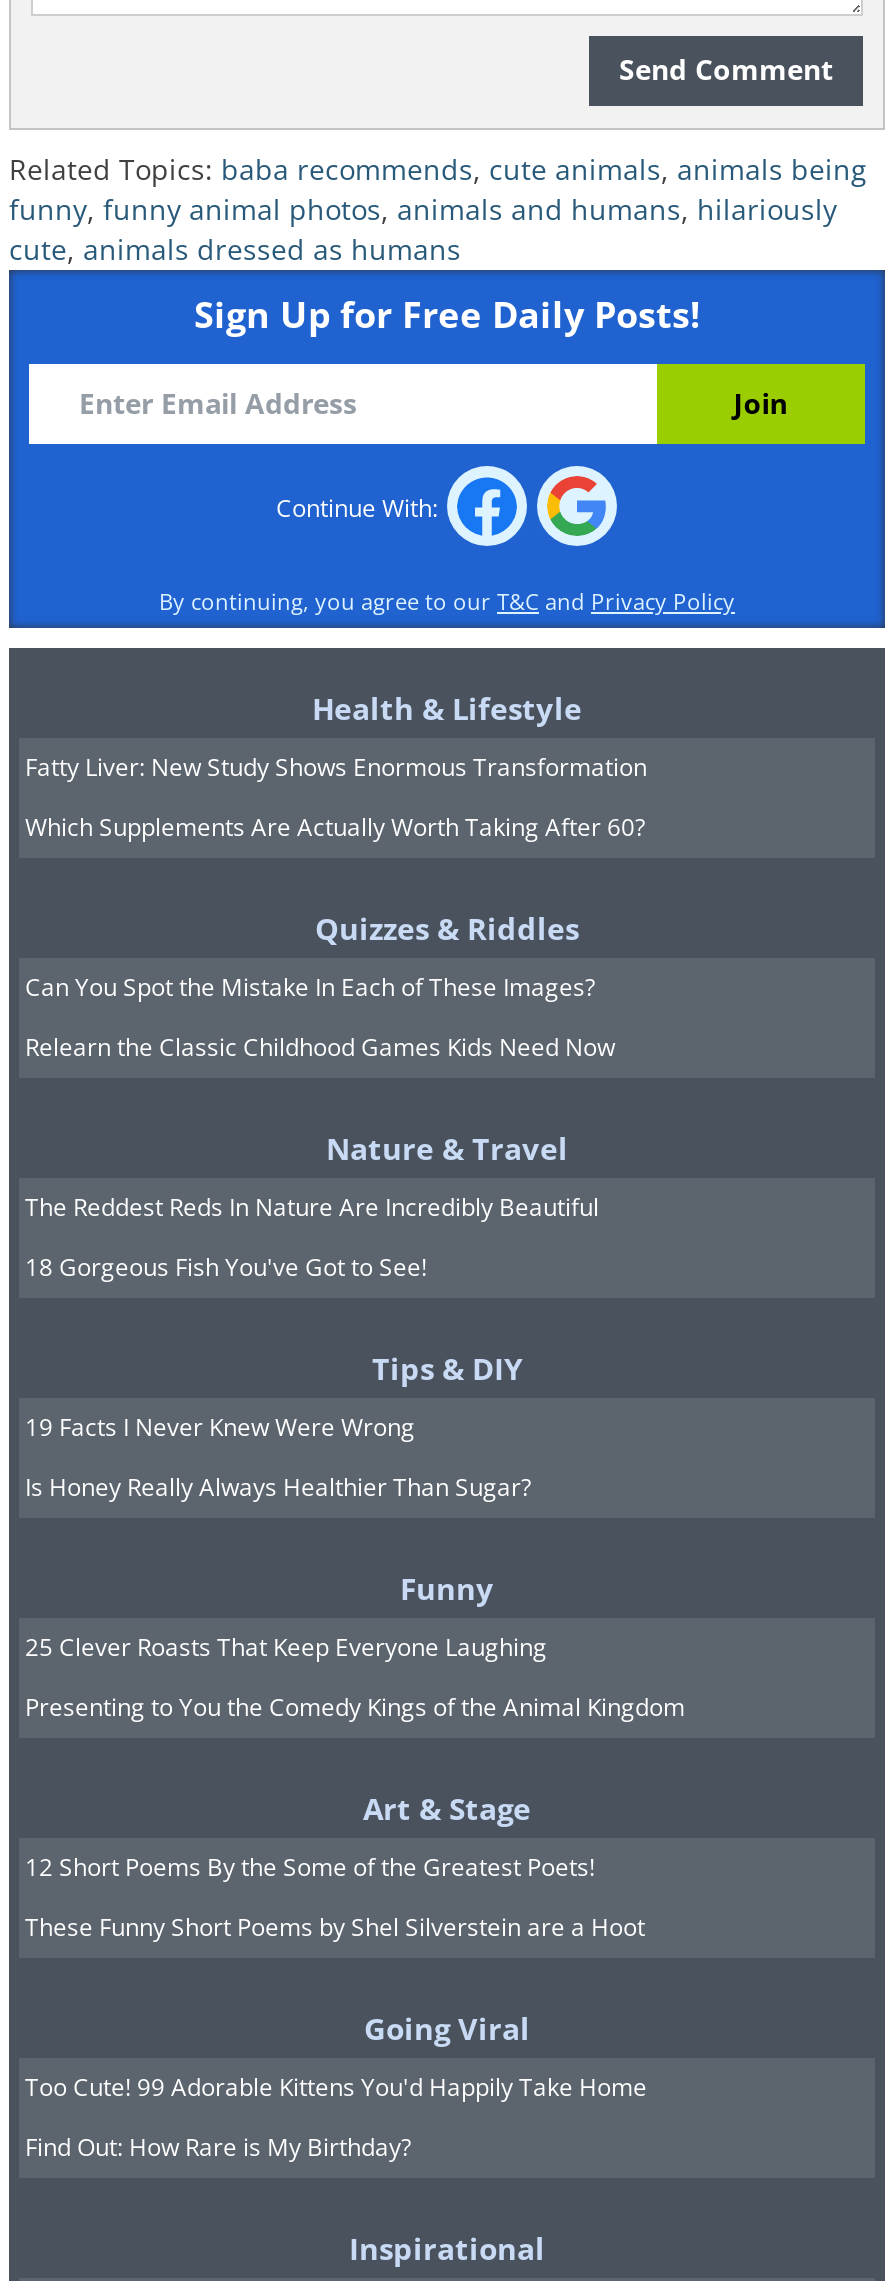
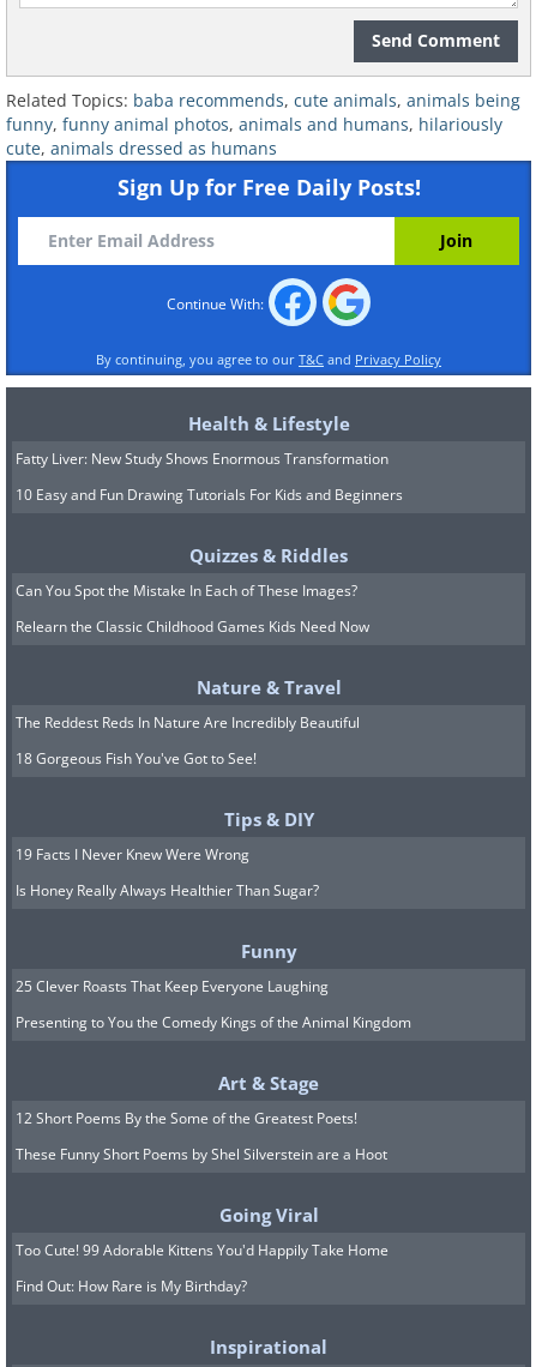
[25,809,645,843] Which Supplements Are Actually Worth Taking After 60? -> [16,484,403,504] 10 Easy and Fun Drawing Tutorials For Kids and Beginners

